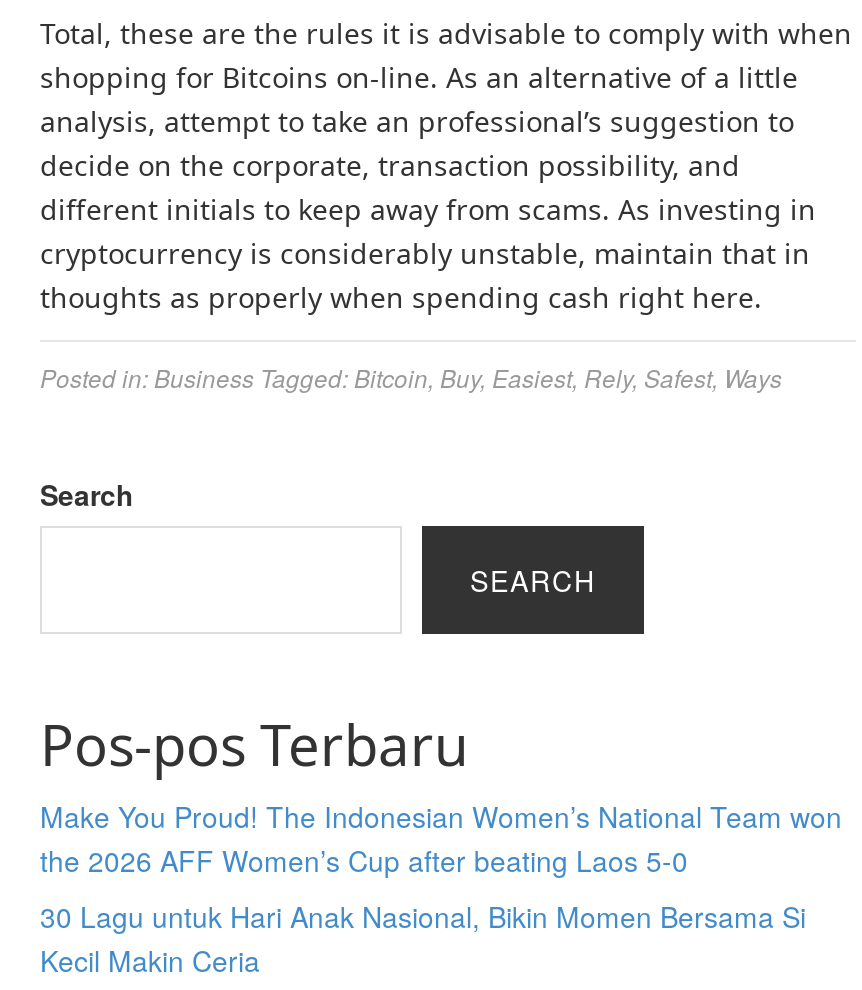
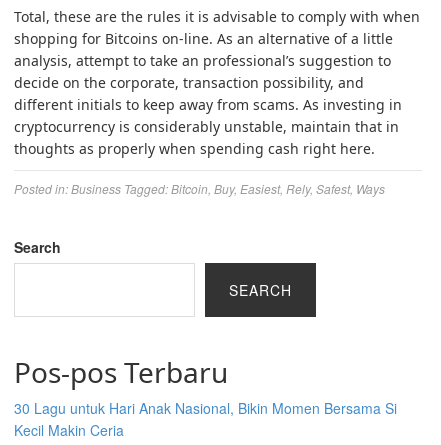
[40,796,842,880] Make You Proud! The Indonesian Women’s National Team won | the 2026 AFF Women’s Cup after beating Laos 5-0 -> none

